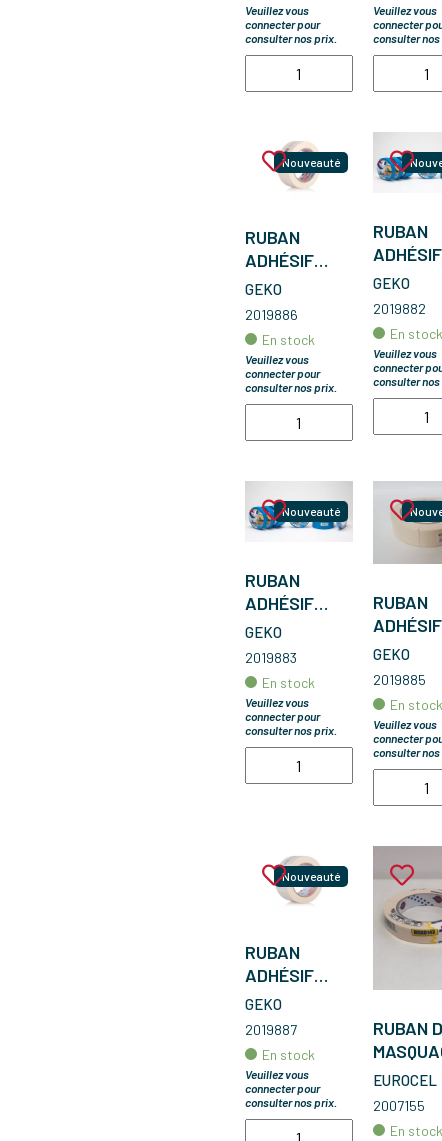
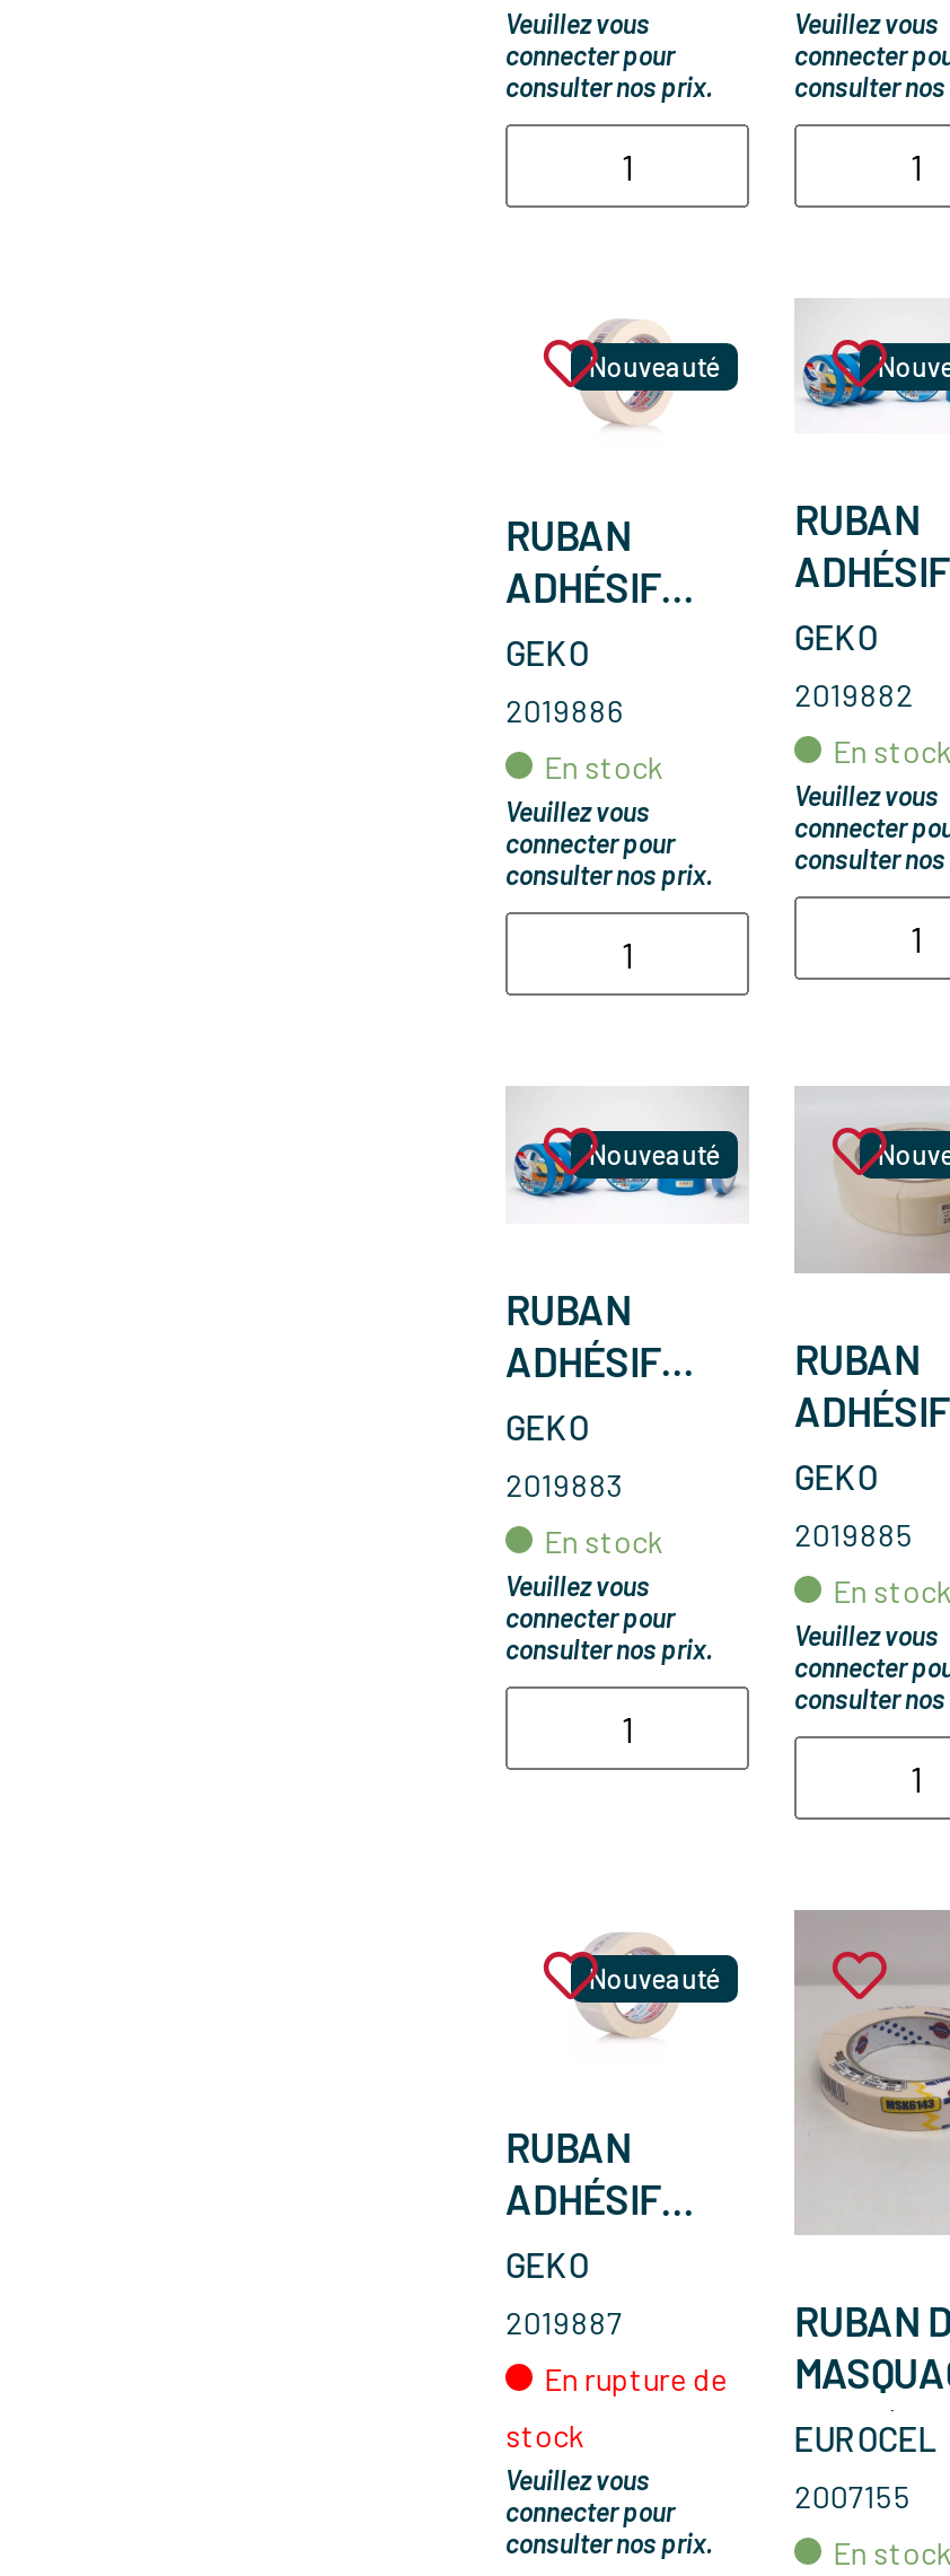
[262,1045,315,1062] En stock -> [505,2360,726,2455] En rupture de | stock
moved [245,1066,337,1108] -> [505,2464,713,2559]: Veuillez vous | connecter pour | consulter nos prix.

